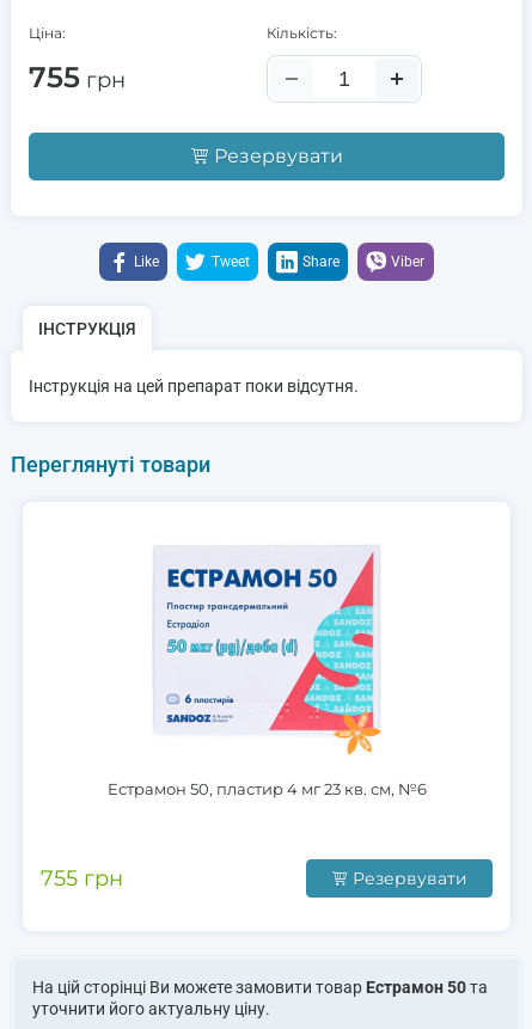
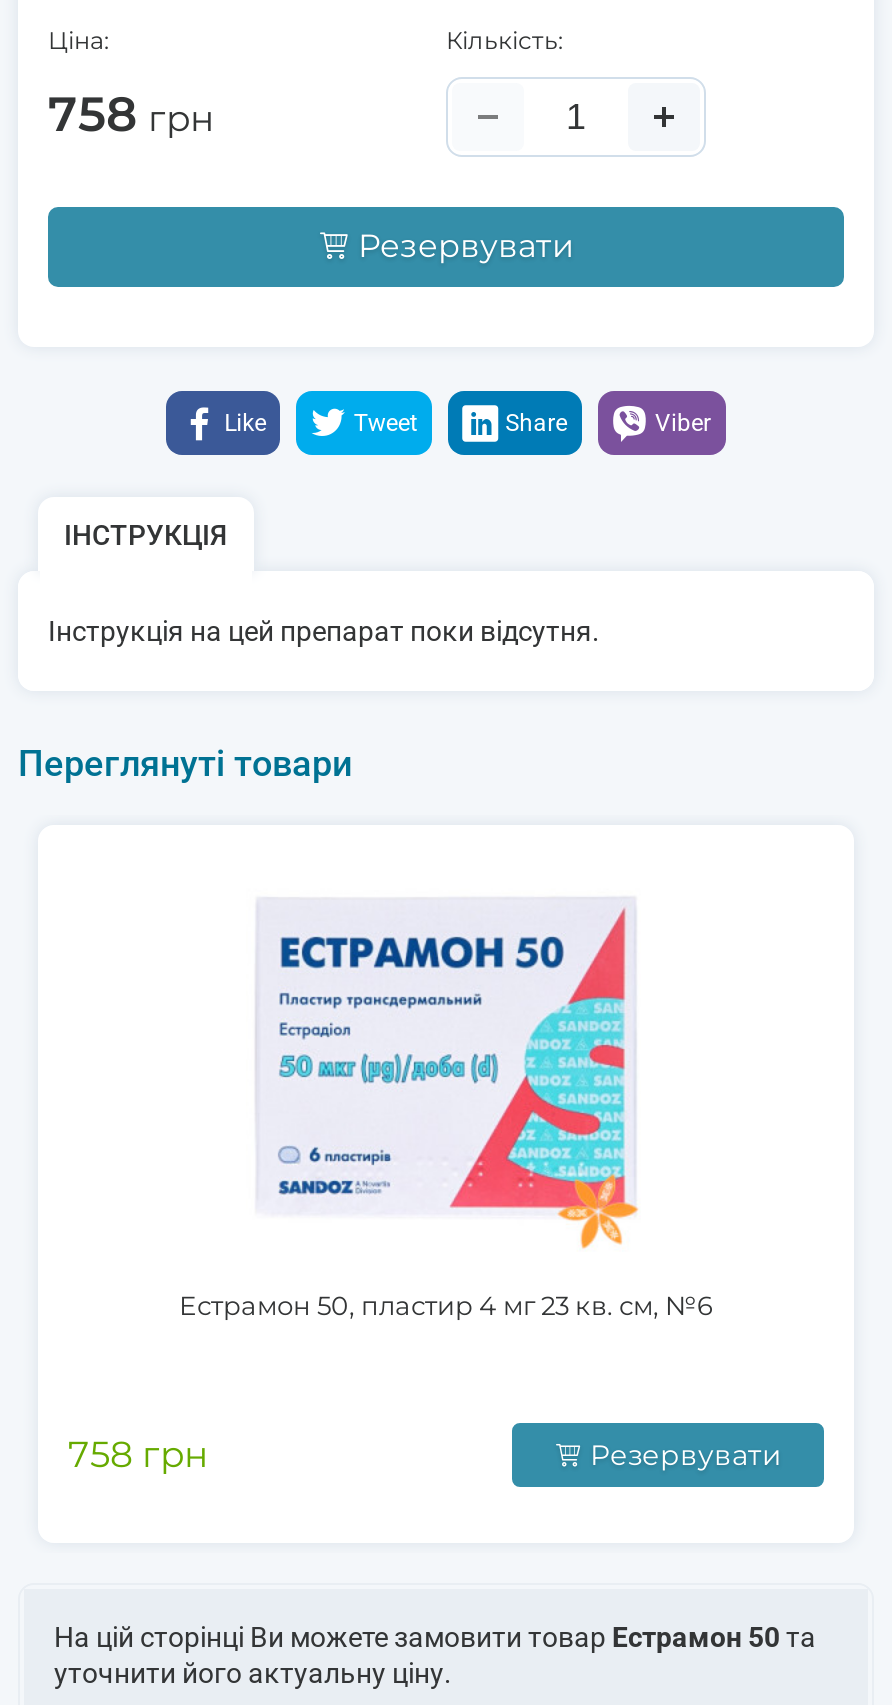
[29,60,126,95] 755 грн -> [48,86,214,144] 758 грн
[41,865,123,891] 755 грн -> [68,1432,208,1476] 758 грн

